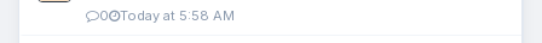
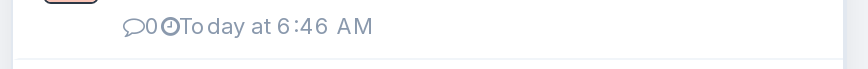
[99,7,235,24] 0 Today at 5:58 AM -> [145,12,373,40] 0 Today at 6:46 AM

